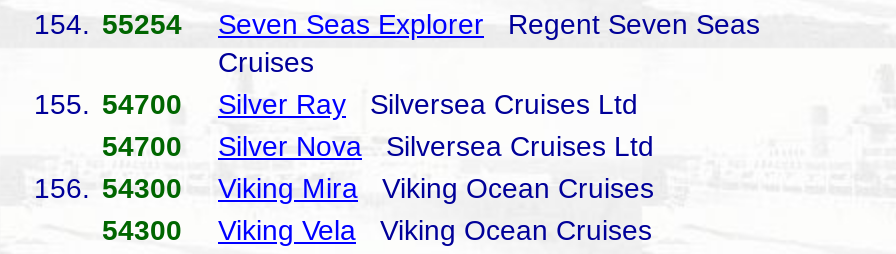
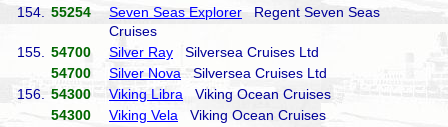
[218,172,654,204] Viking Mira Viking Ocean Cruises -> [109,86,331,102] Viking Libra Viking Ocean Cruises

